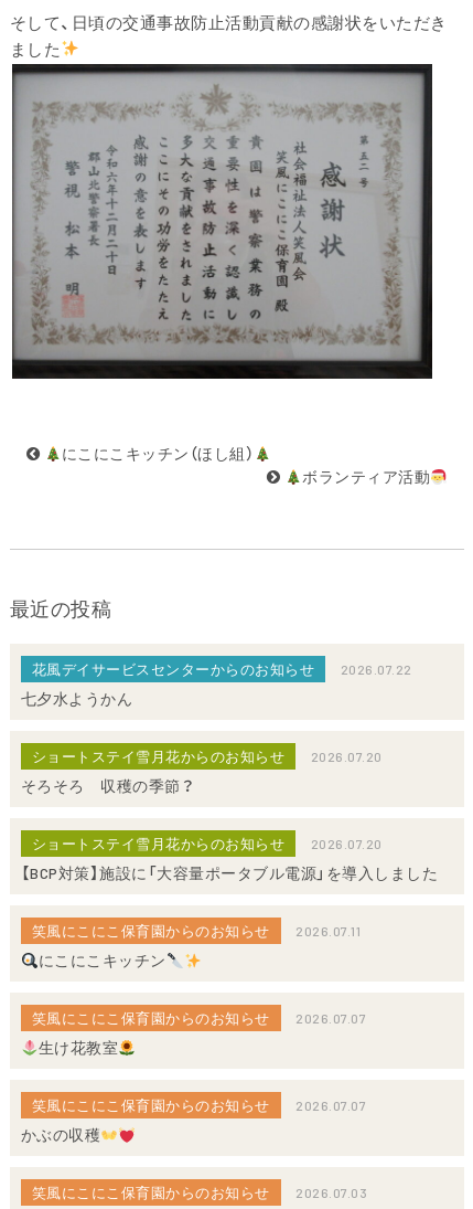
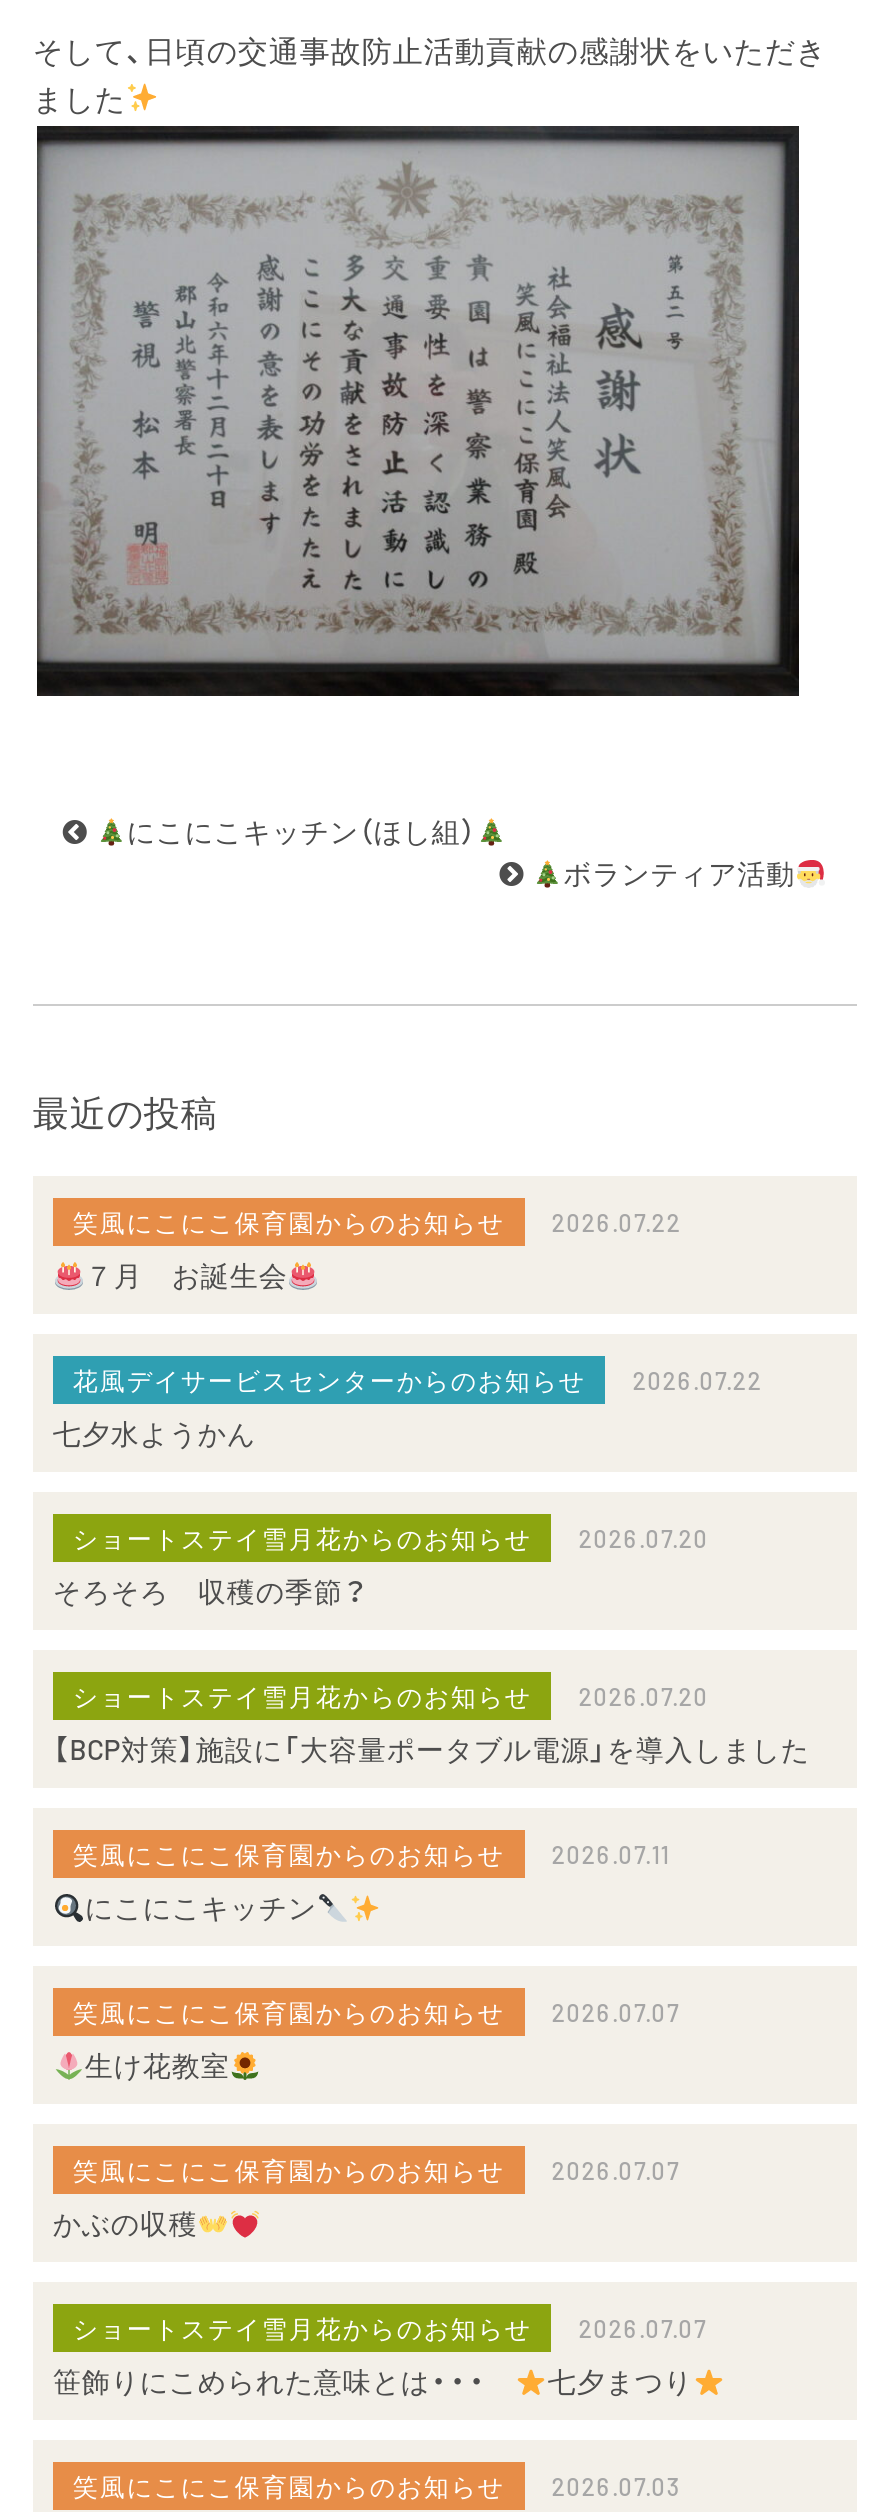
none -> [73,1206,682,1292] 笑風にこにこ保育園からのお知らせ | 2026.07.22 | ７月 お誕生会
none -> [53,2312,707,2398] ショートステイ雪月花からのお知らせ | 2026.07.07 | 笹飾りにこめられた意味とは・・・ | 七夕まつり

